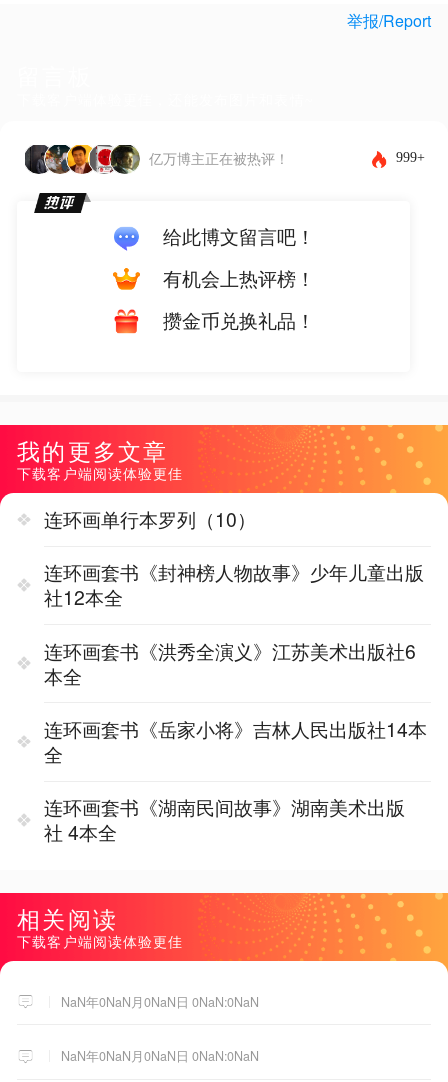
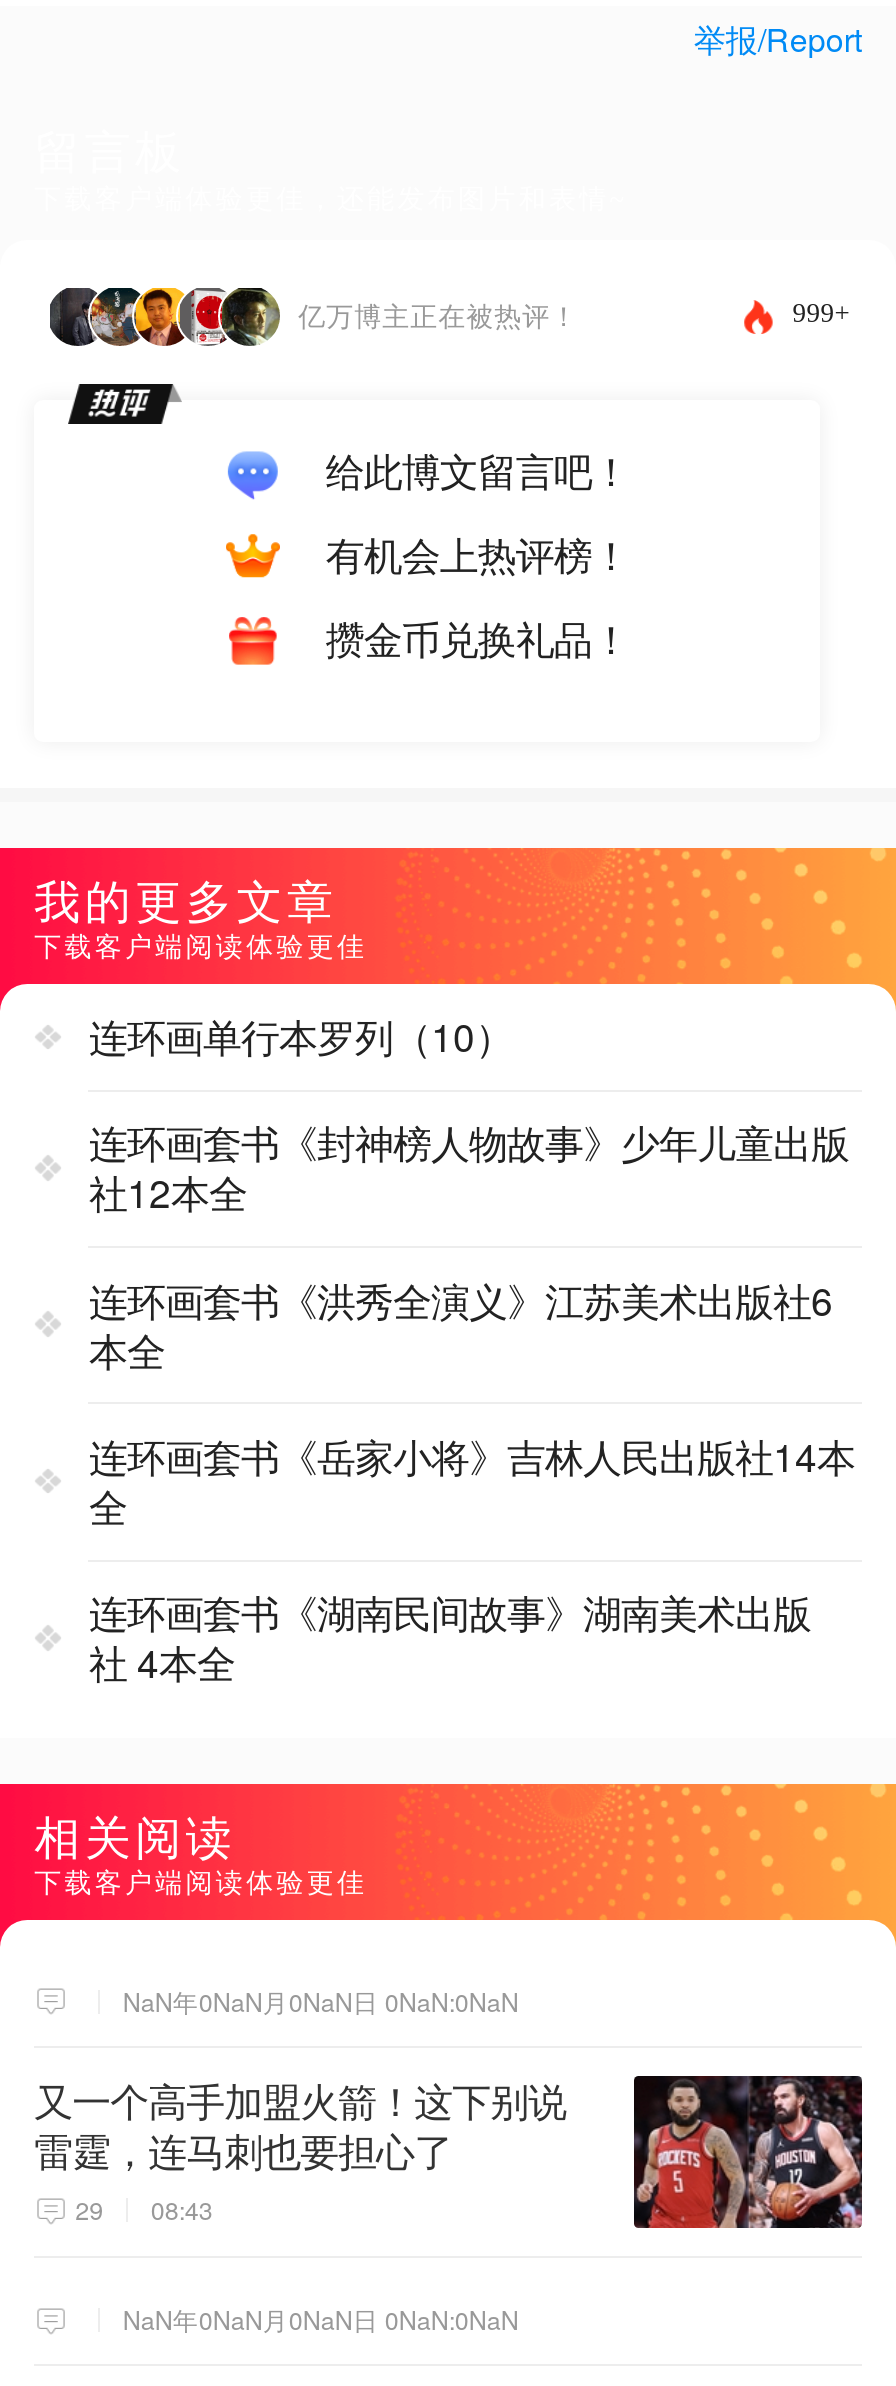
none -> [34,2072,864,2230] [image] | 又一个高手加盟火箭！这下别说 | 雷霆，连马刺也要担心了 | 29 | 08:43

